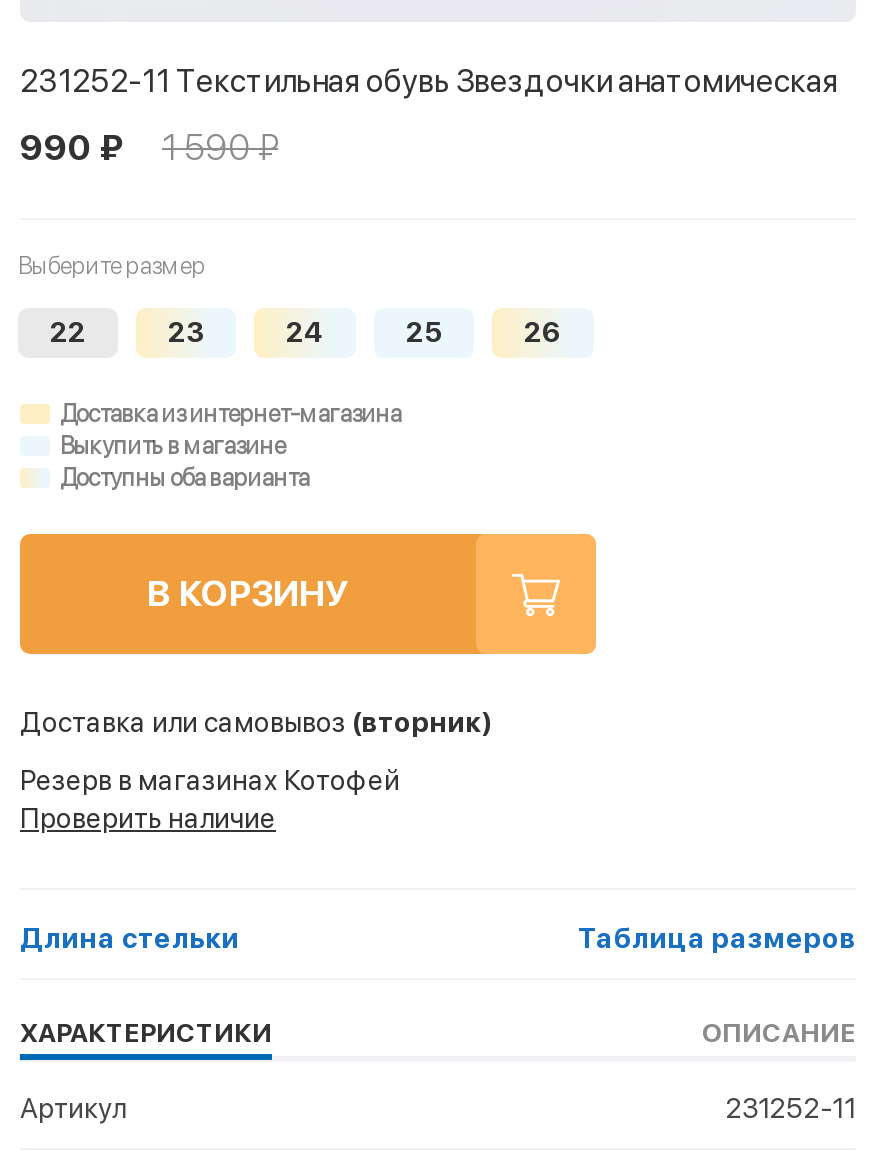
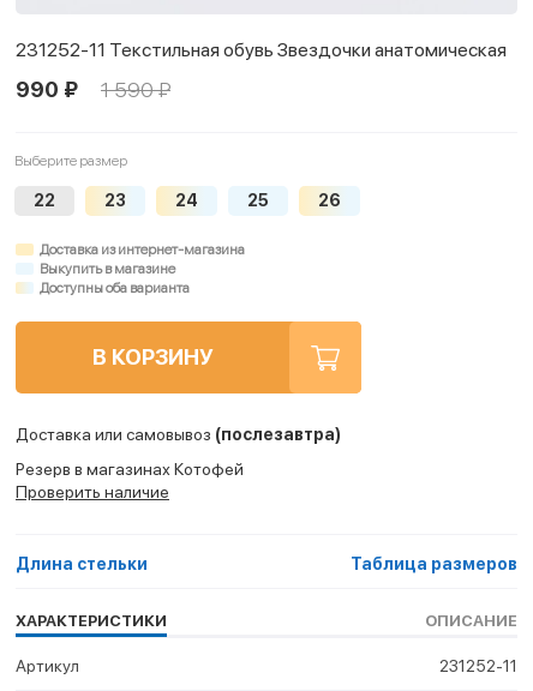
[20,706,492,738] Доставка или самовывоз (вторник) -> [16,425,341,444] Доставка или самовывоз (послезавтра)

